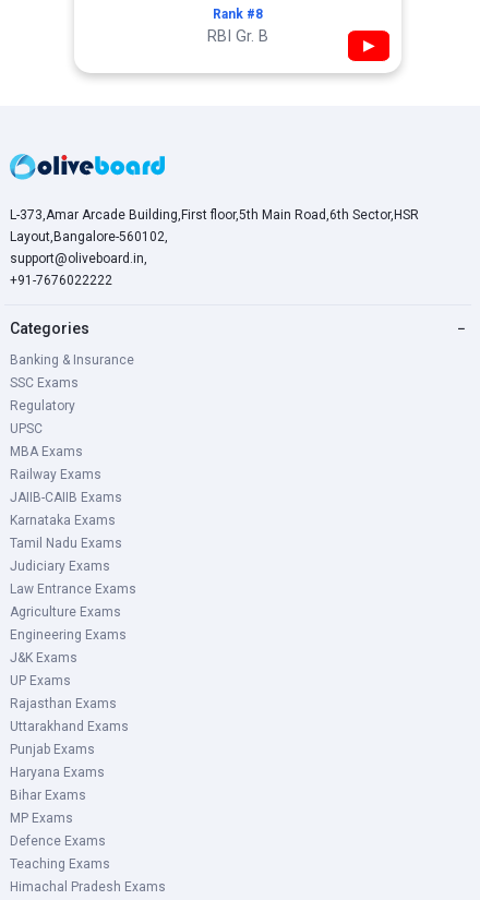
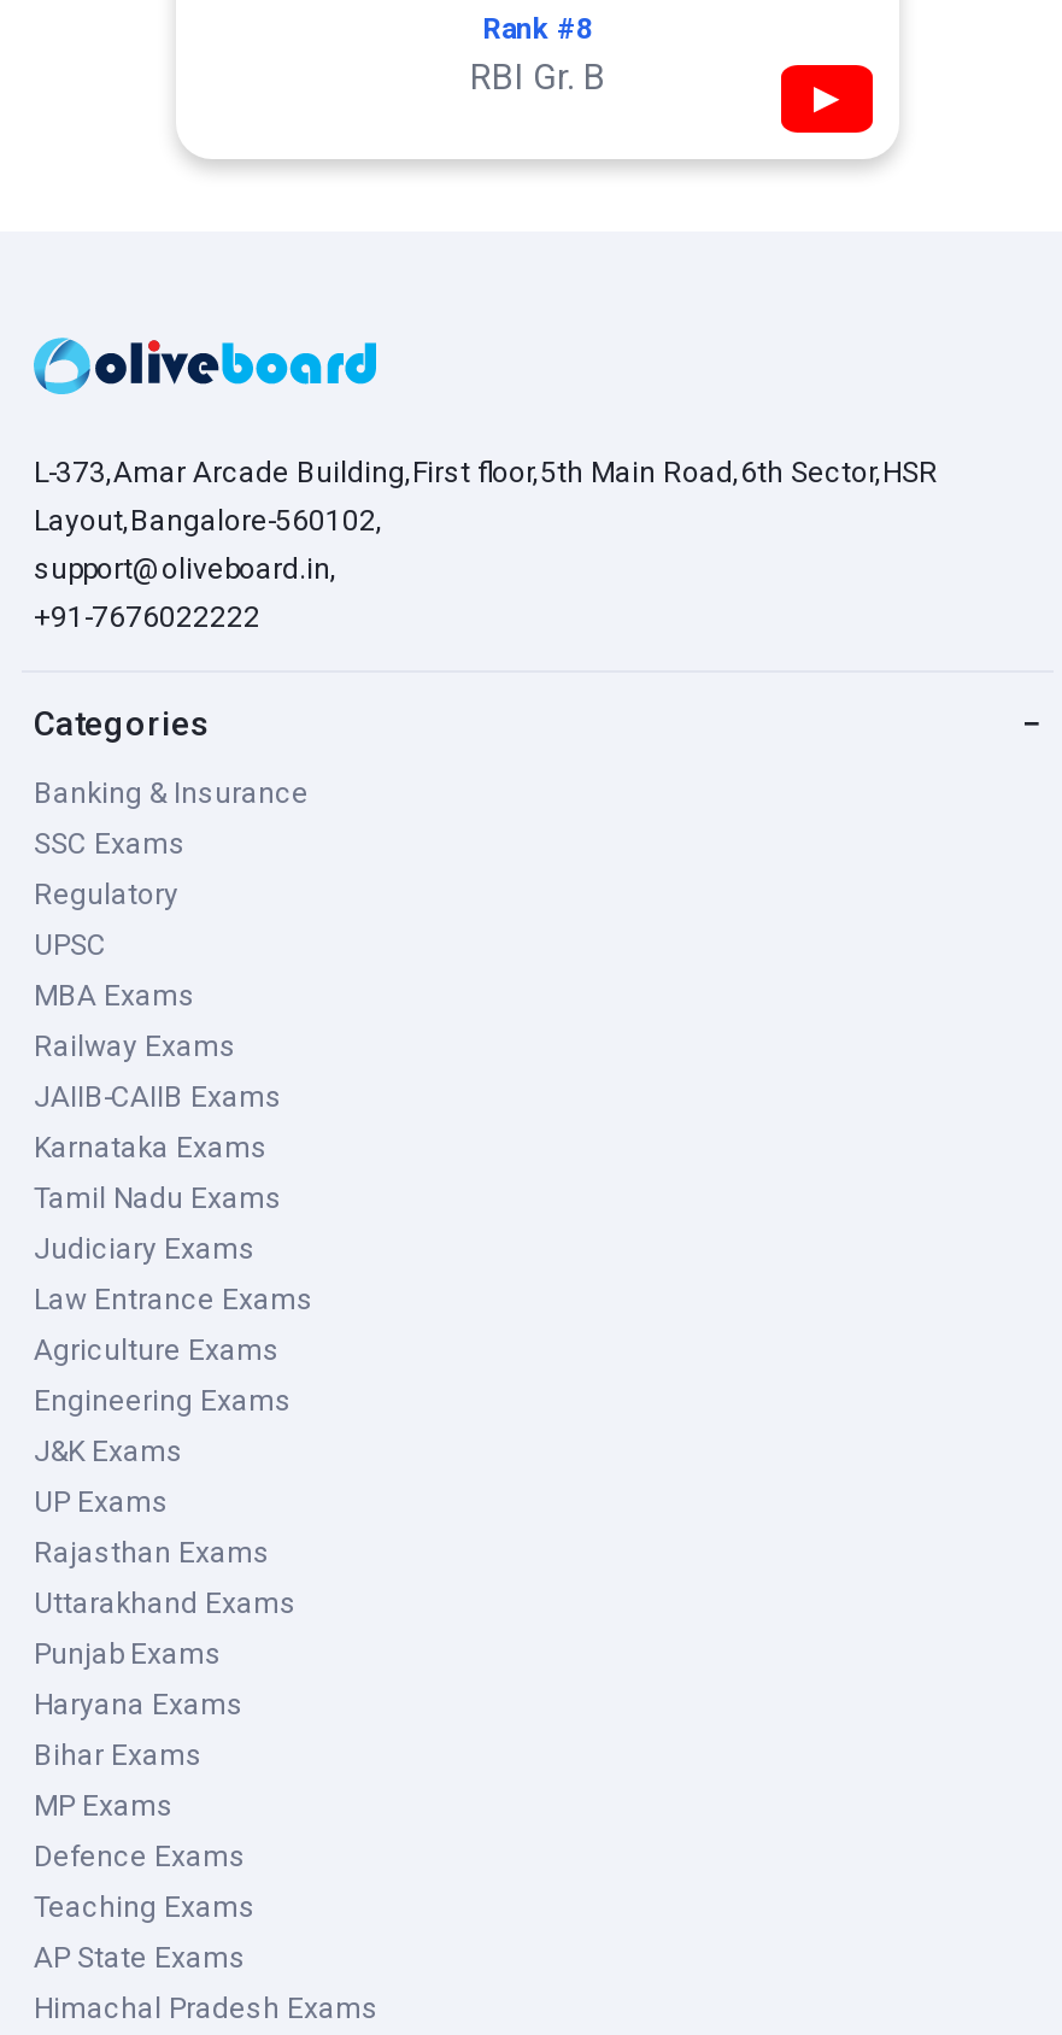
none -> [34,1940,246,1974] AP State Exams

